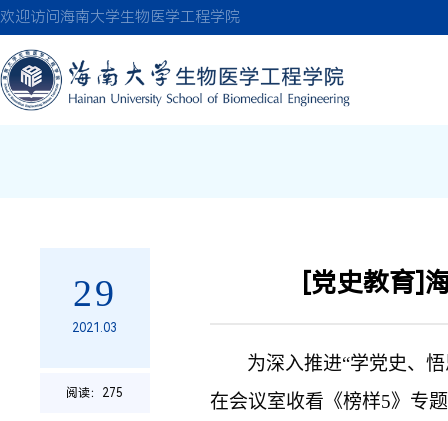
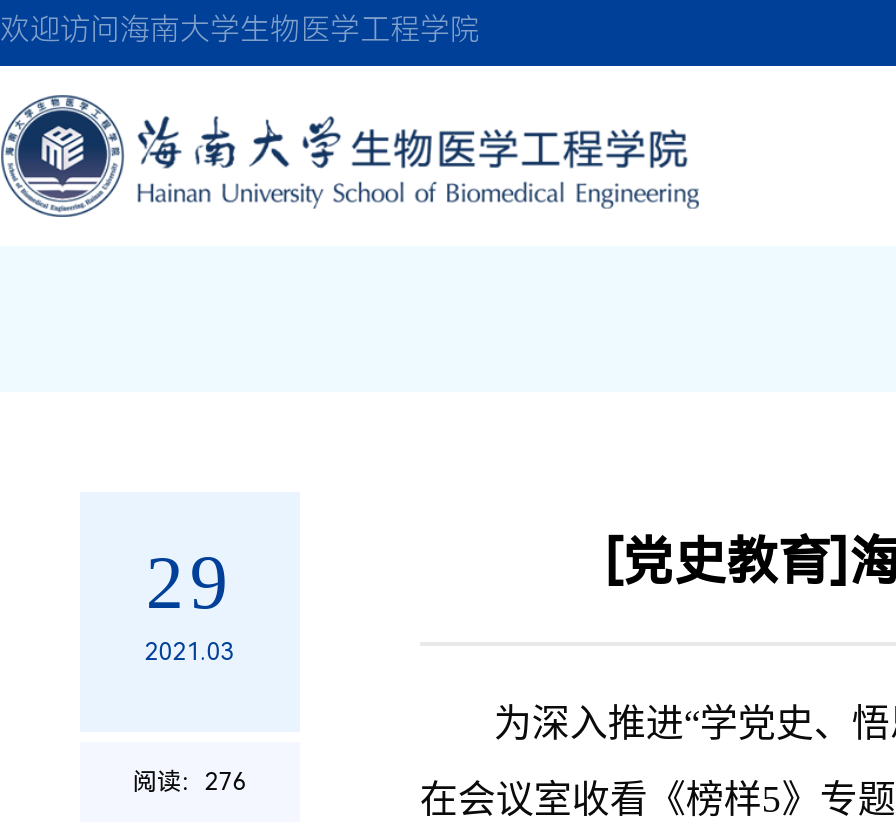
[66,386,123,400] 阅读：275 -> [133,768,247,796] 阅读：276

